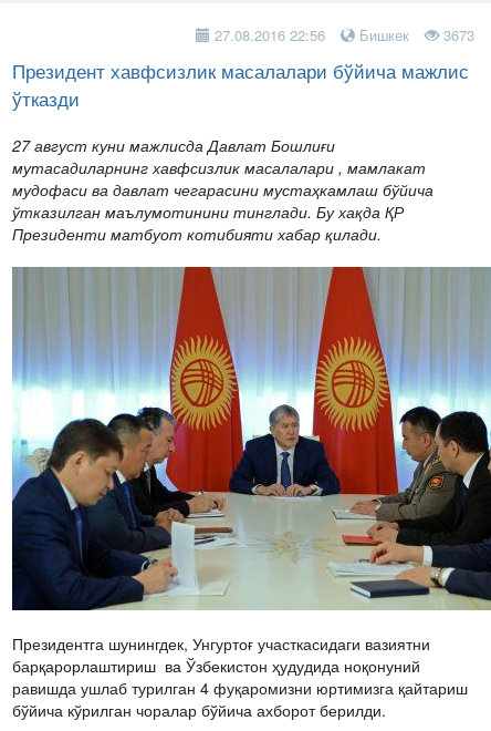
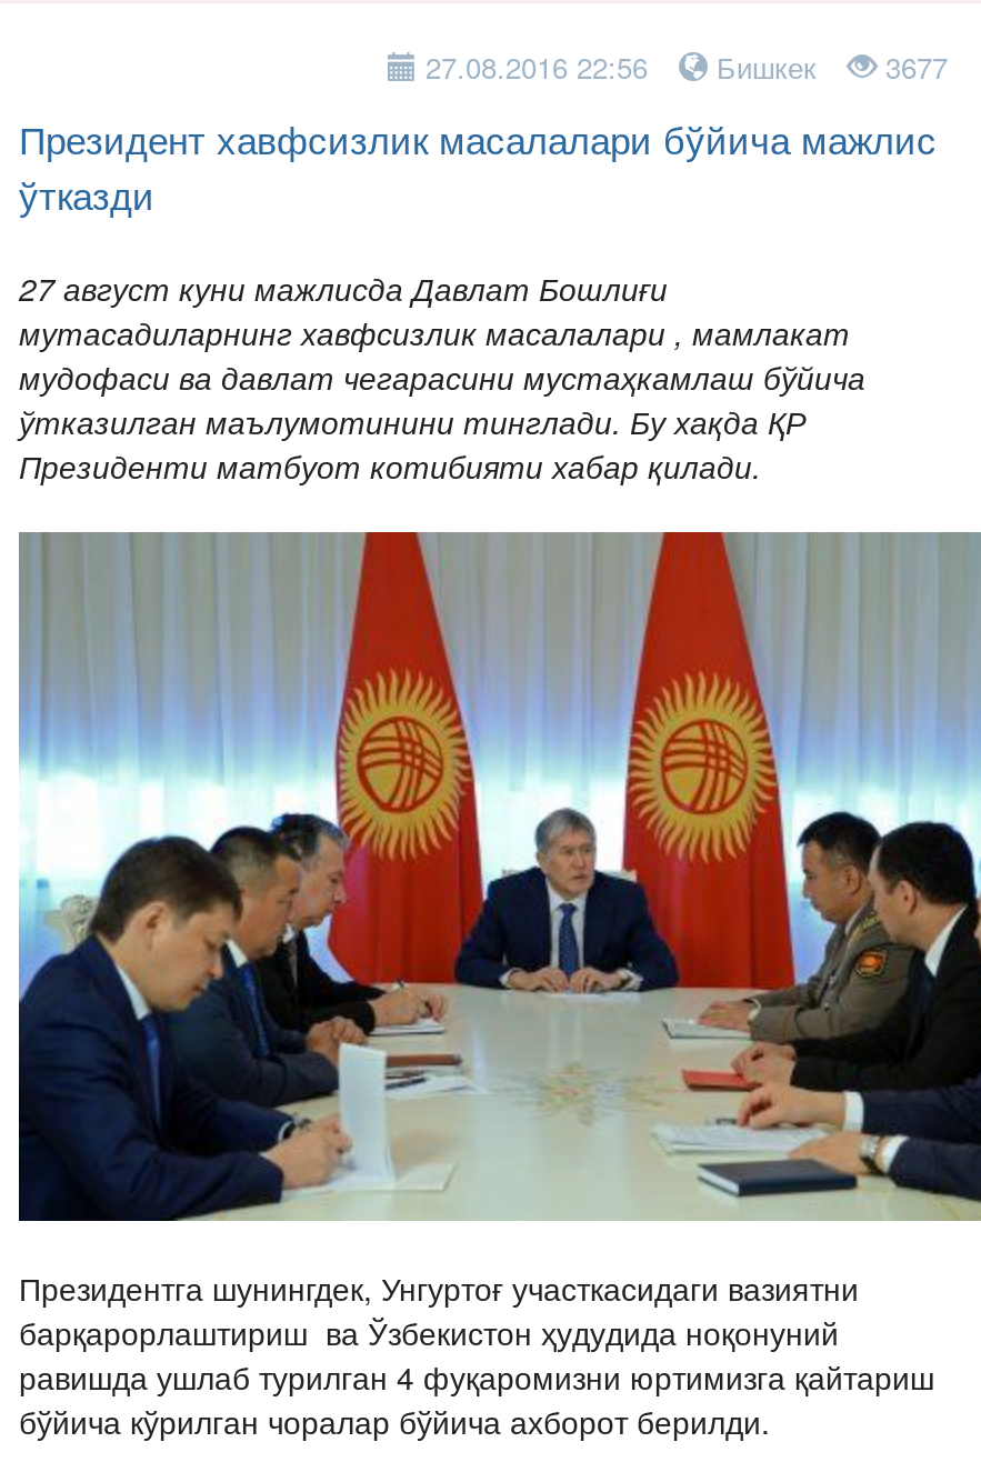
[210,24,474,45] 27.08.2016 22:56 Бишкек 3673 -> [417,46,948,88] 27.08.2016 22:56 Бишкек 3677

